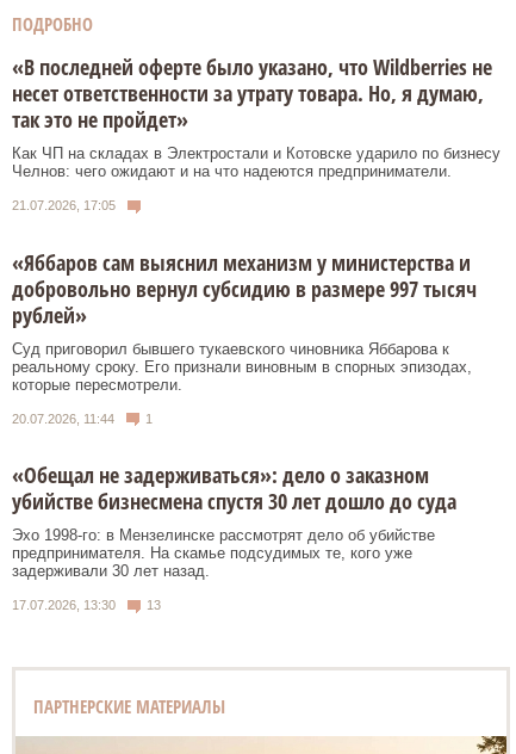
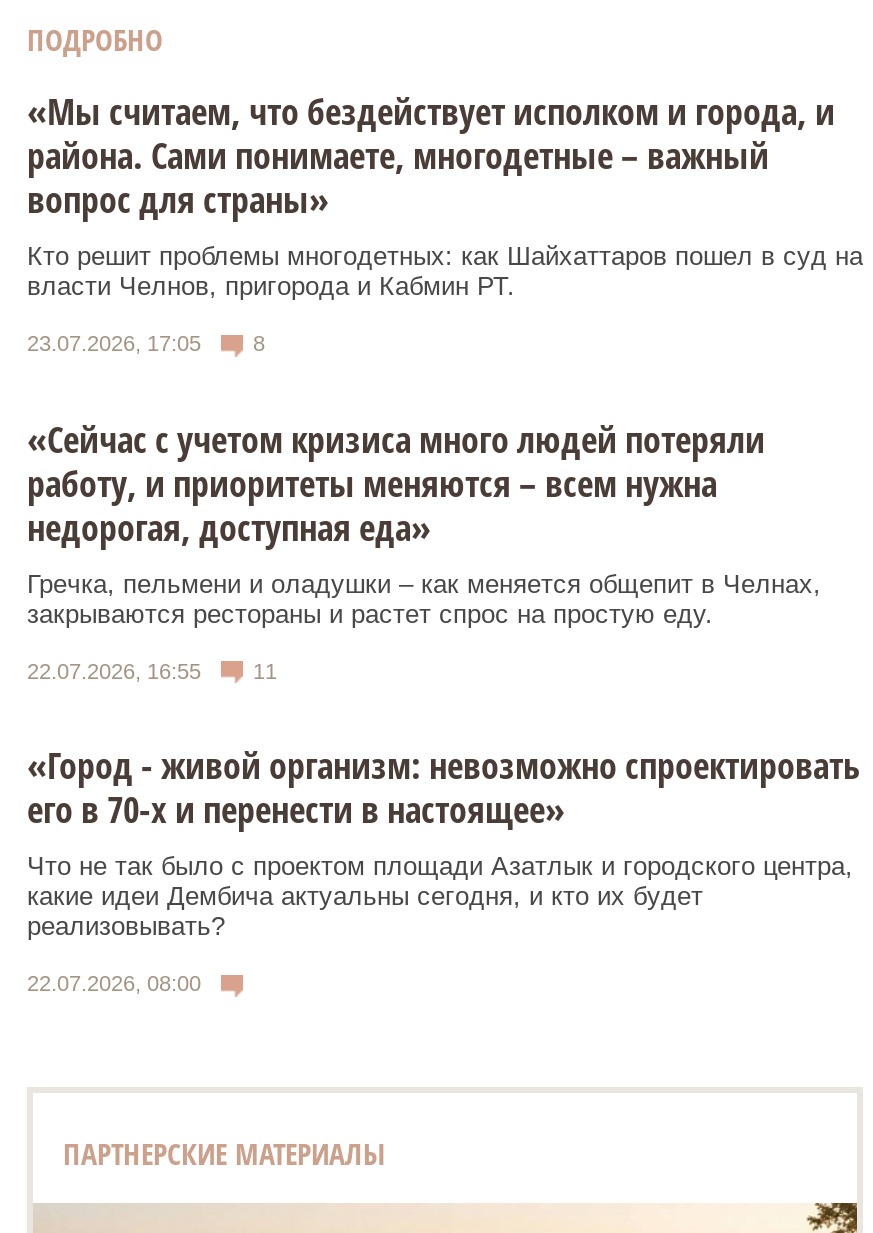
[12,52,501,180] «В последней оферте было указано, что Wildberries не | несет ответственности за утрату товара. Но, я думаю, | так это не пройдет» | Как ЧП на складах в Электростали и Котовске ударило по бизнесу | Челнов: чего ожидают и на что надеются предприниматели. -> [27,87,863,301] «Мы считаем, что бездействует исполком и города, и | района. Сами понимаете, многодетные – важный | вопрос для страны» | Кто решит проблемы многодетных: как Шайхаттаров пошел в суд на | власти Челнов, пригорода и Кабмин РТ.
[12,198,116,212] 21.07.2026, 17:05 -> [27,331,265,355] 23.07.2026, 17:05 | 8
[12,248,477,393] «Яббаров сам выяснил механизм у министерства и | добровольно вернул субсидию в размере 997 тысяч | рублей» | Суд приговорил бывшего тукаевского чиновника Яббарова к | реальному сроку. Его признали виновным в спорных эпизодах, | которые пересмотрели. -> [27,414,821,628] «Сейчас с учетом кризиса много людей потеряли | работу, и приоритеты меняются – всем нужна | недорогая, доступная еда» | Гречка, пельмени и оладушки – как меняется общепит в Челнах, | закрываются рестораны и растет спрос на простую еду.
[12,411,153,425] 20.07.2026, 11:44 | 1 -> [27,658,277,682] 22.07.2026, 16:55 | 11
[12,461,456,580] «Обещал не задерживаться»: дело о заказном | убийстве бизнесмена спустя 30 лет дошло до суда | Эхо 1998-го: в Мензелинске рассмотрят дело об убийстве | предпринимателя. На скамье подсудимых те, кого уже | задерживали 30 лет назад. -> [27,741,861,941] «Город - живой организм: невозможно спроектировать | его в 70-х и перенести в настоящее» | Что не так было с проектом площади Азатлык и городского центра, | какие идеи Дембича актуальны сегодня, и кто их будет | реализовывать?
[12,598,161,612] 17.07.2026, 13:30 | 13 -> [27,971,201,995] 22.07.2026, 08:00

